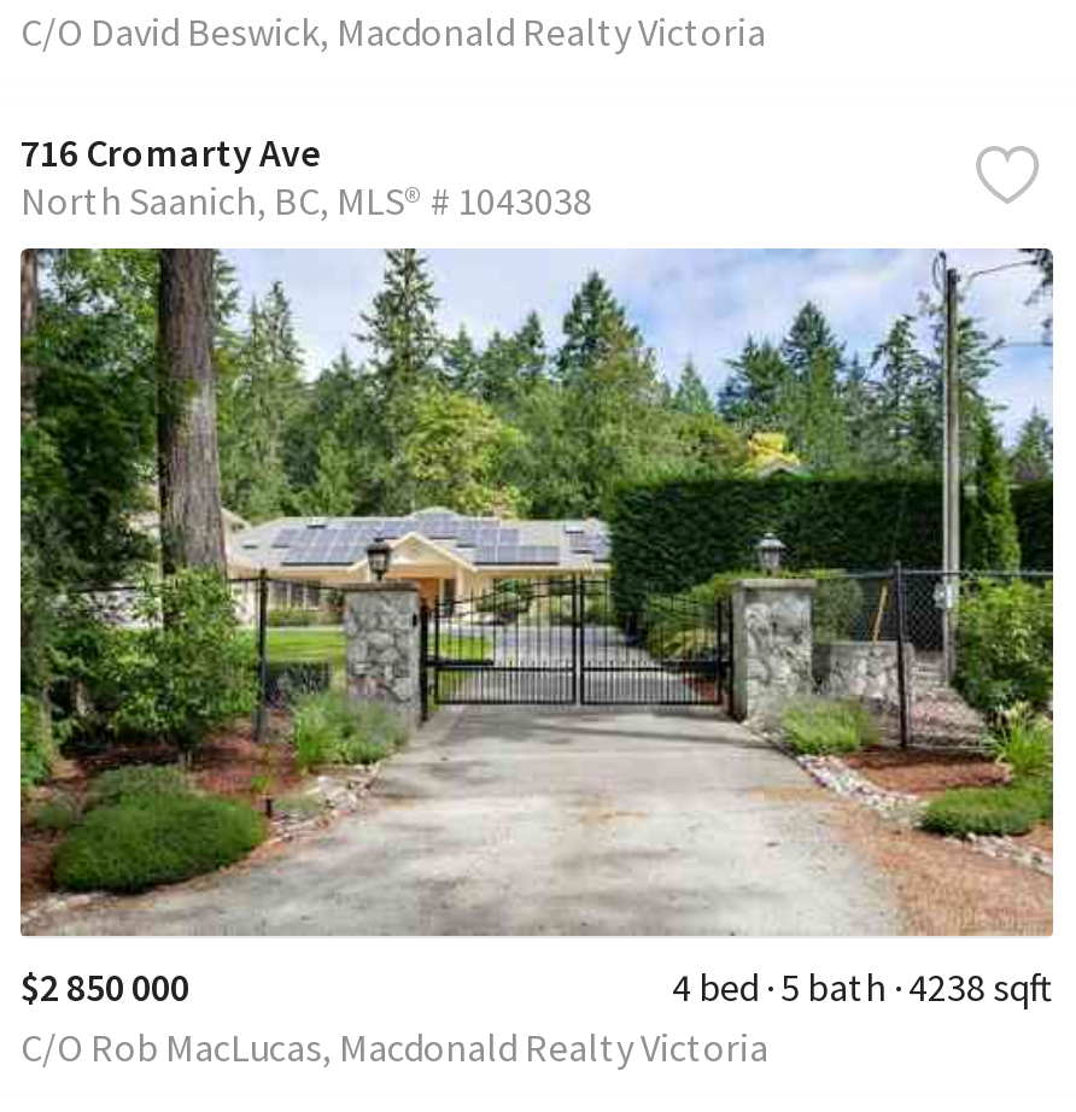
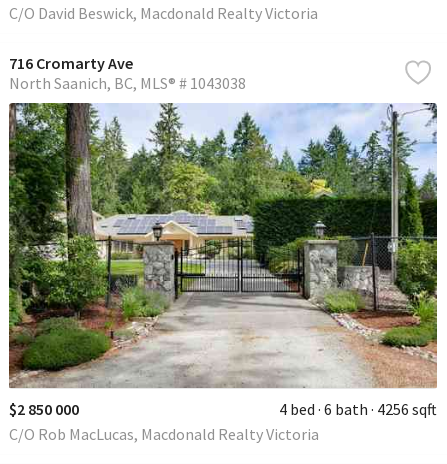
[672,962,1053,1010] 4 bed 5 bath 4238 sqft -> [279,399,437,419] 4 bed 6 bath 4256 sqft

